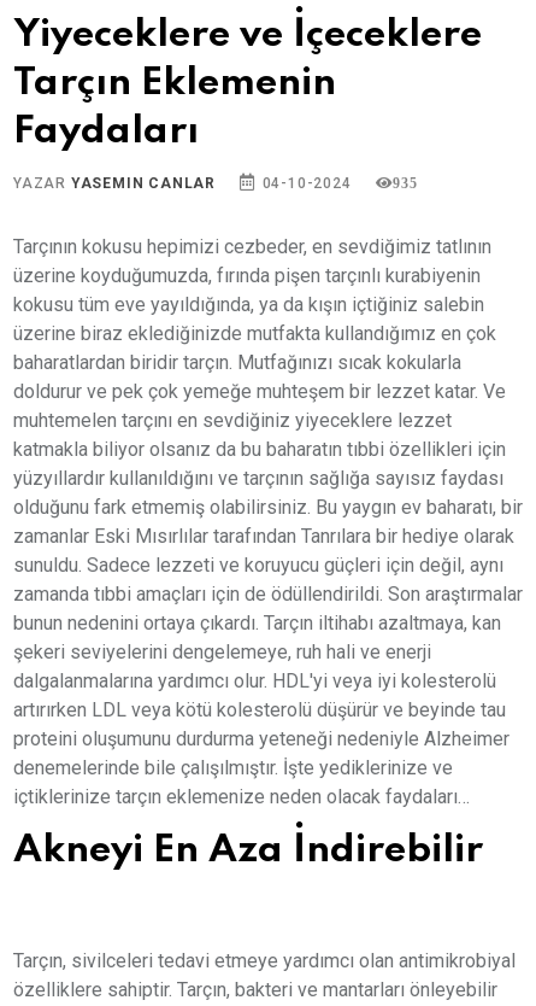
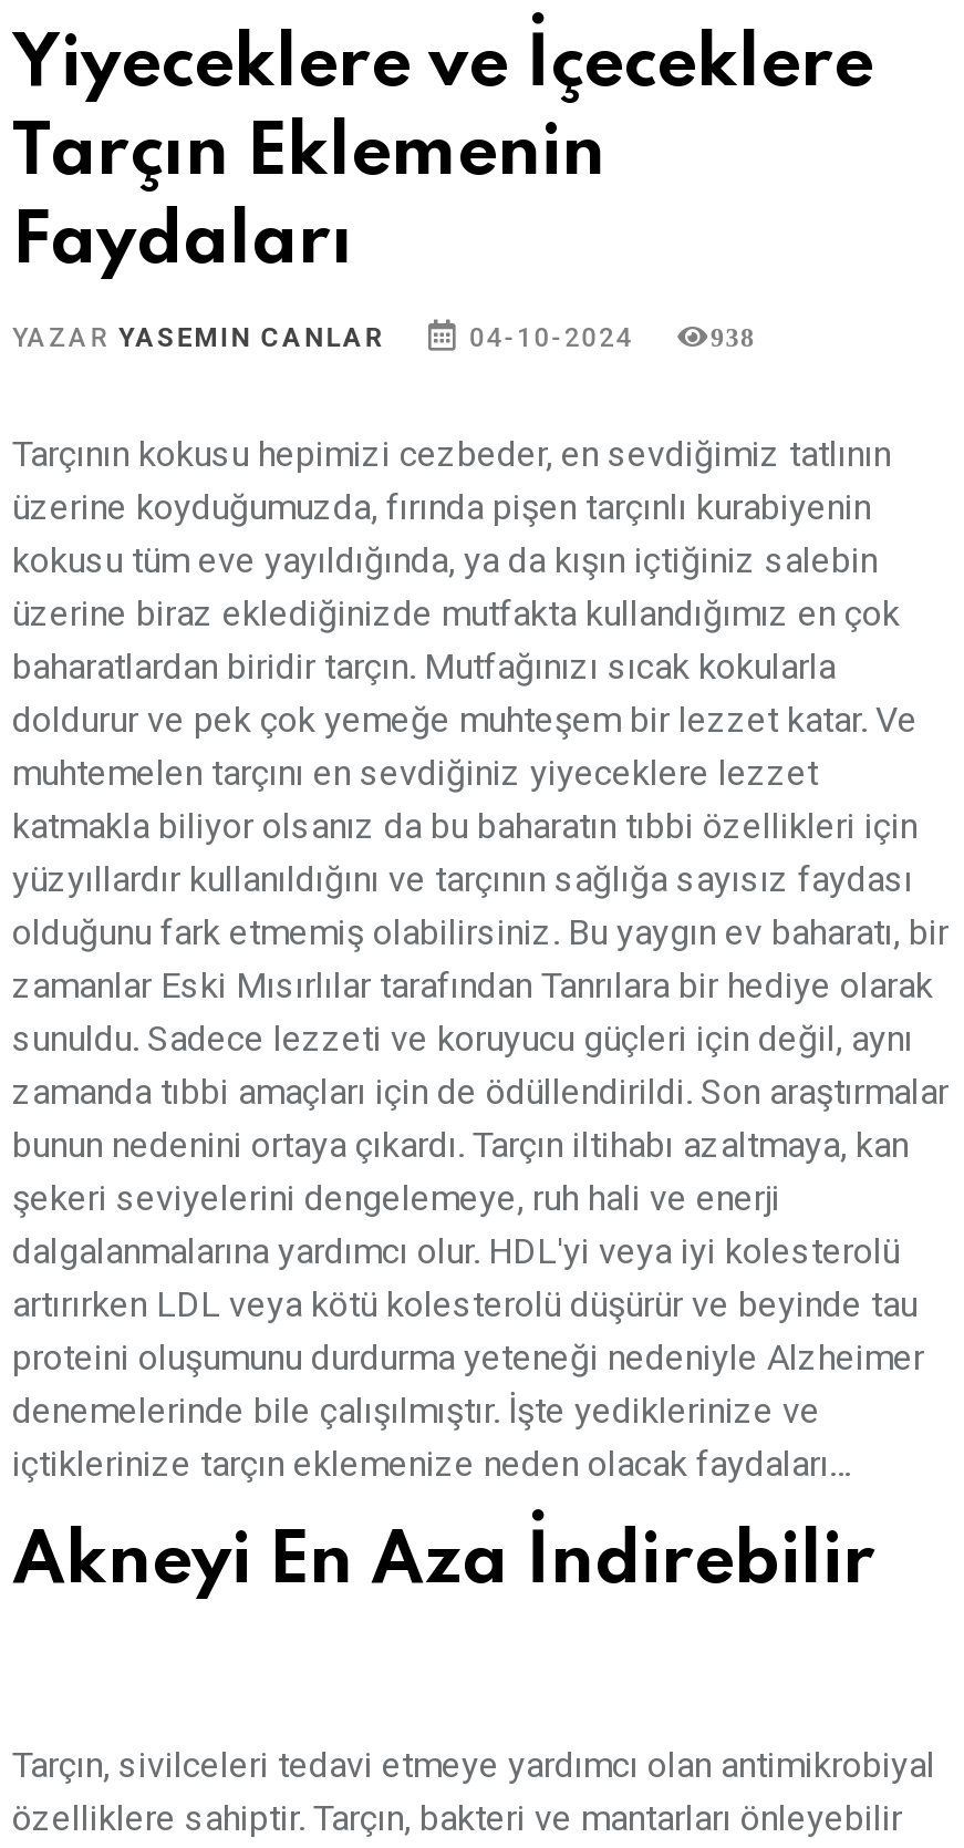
[393,175,418,191] 935 -> [711,322,756,351] 938

